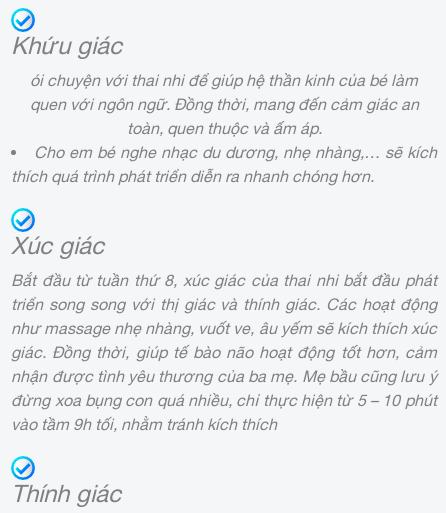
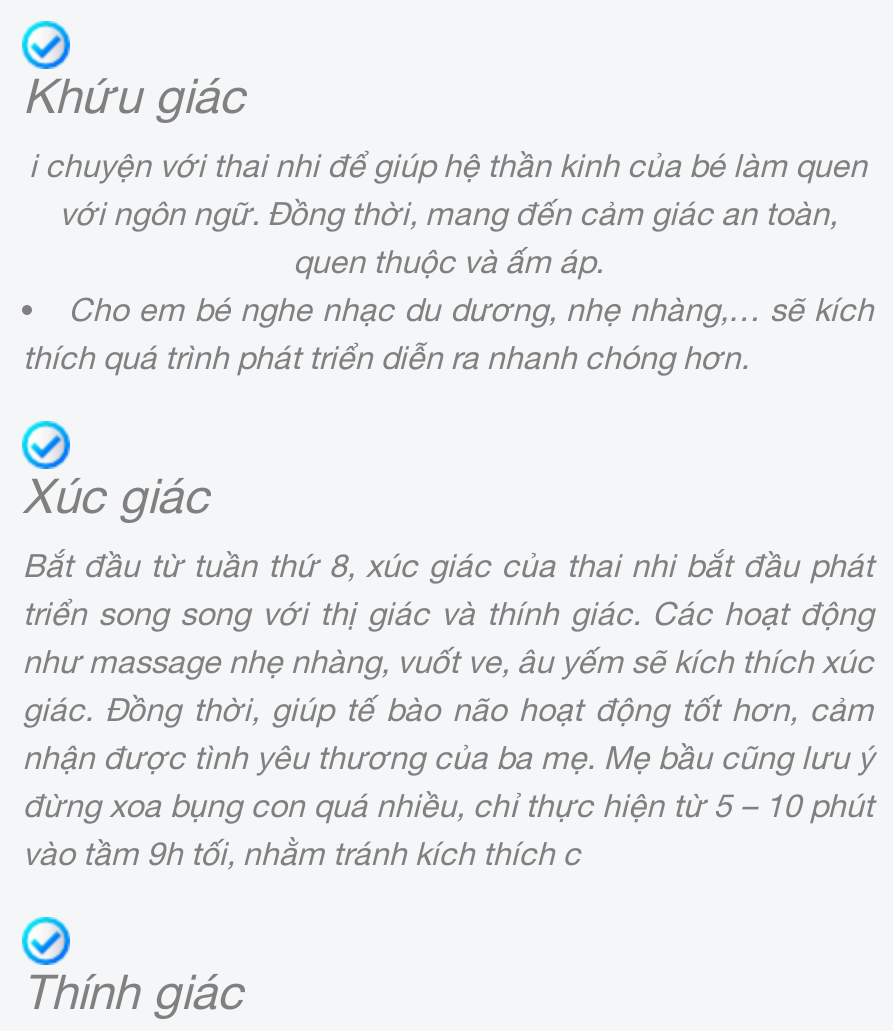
[29,71,418,137] ói chuyện với thai nhi để giúp hệ thần kinh của bé làm | quen với ngôn ngữ. Đồng thời, mang đến cảm giác an | toàn, quen thuộc và ấm áp. -> [29,146,867,278] i chuyện với thai nhi để giúp hệ thần kinh của bé làm quen | với ngôn ngữ. Đồng thời, mang đến cảm giác an toàn, | quen thuộc và ấm áp.
[11,415,277,433] vào tầm 9h tối, nhằm tránh kích thích -> [22,834,580,870] vào tầm 9h tối, nhằm tránh kích thích c

